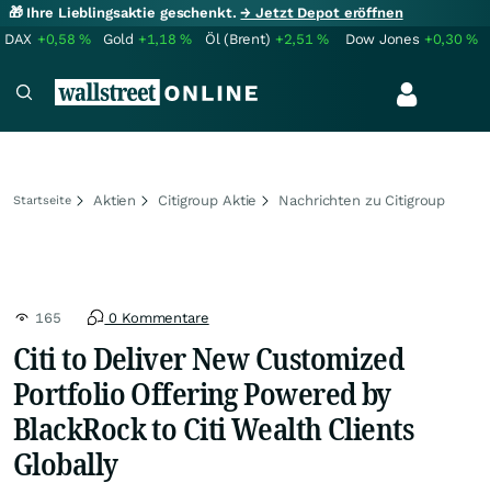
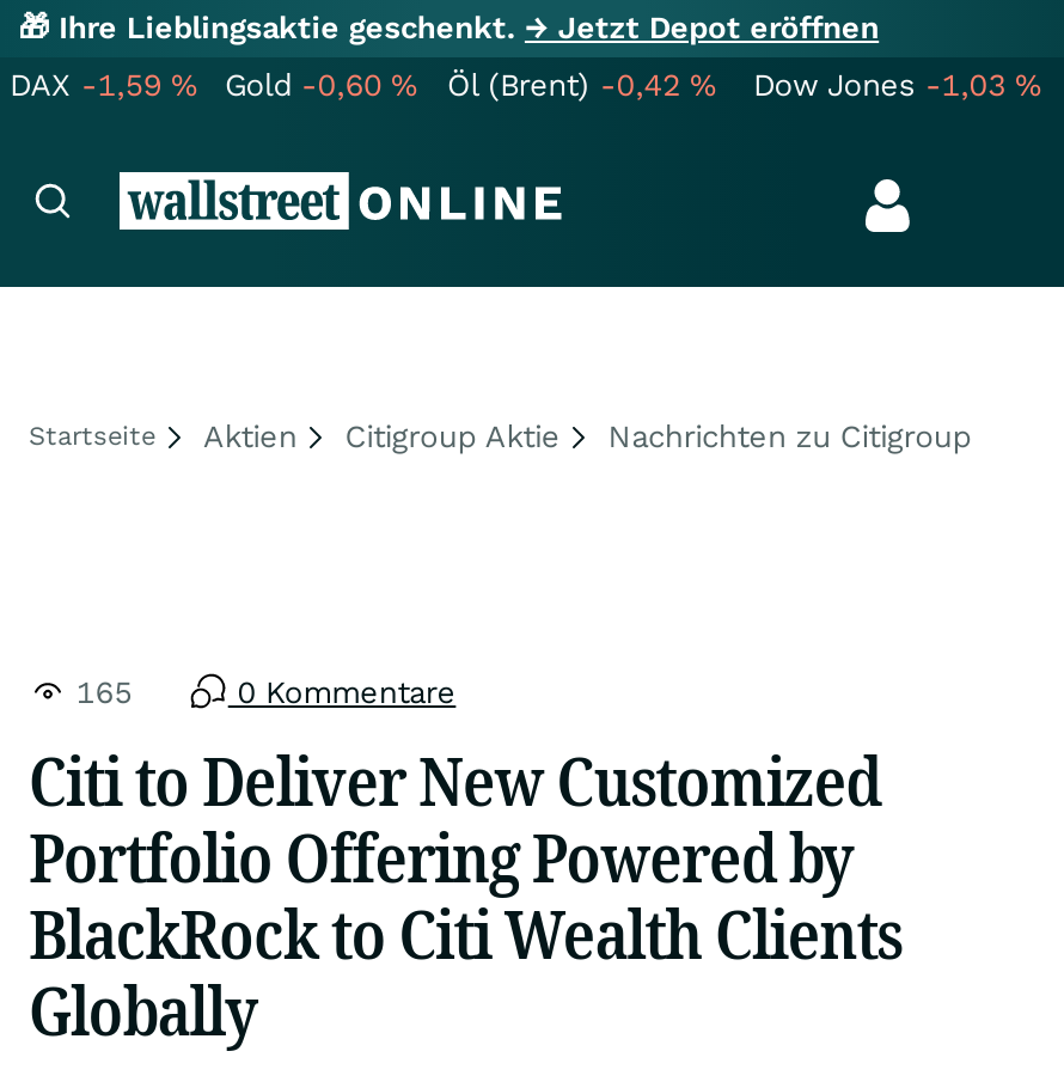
[4,31,91,47] DAX +0,58% -> [10,67,197,103] DAX -1,59%
[103,31,192,47] Gold +1,18% -> [225,67,417,103] Gold -0,60%
[205,31,329,47] Öl (Brent) +2,51% -> [447,67,715,103] Öl (Brent) -0,42%
[345,31,478,47] Dow Jones +0,30% -> [753,67,1041,103] Dow Jones -1,03%

